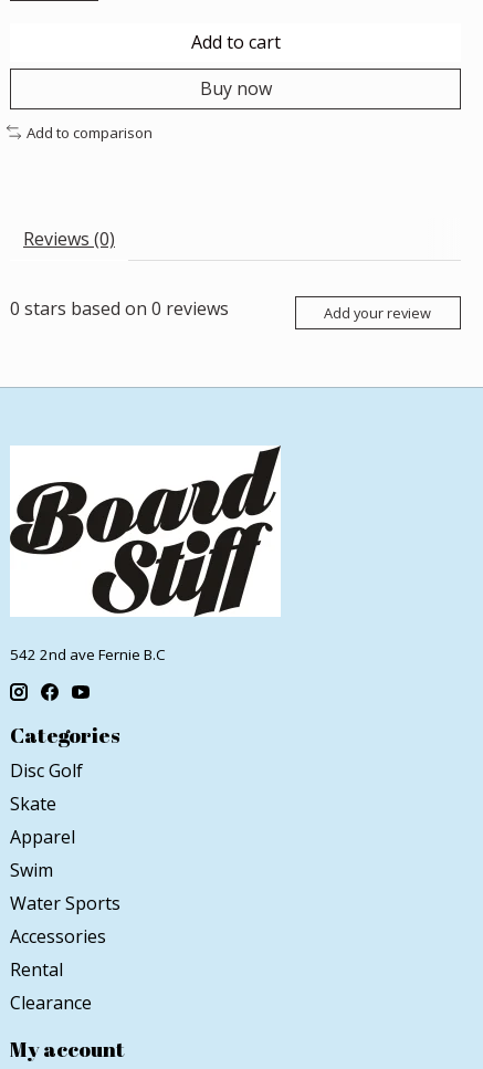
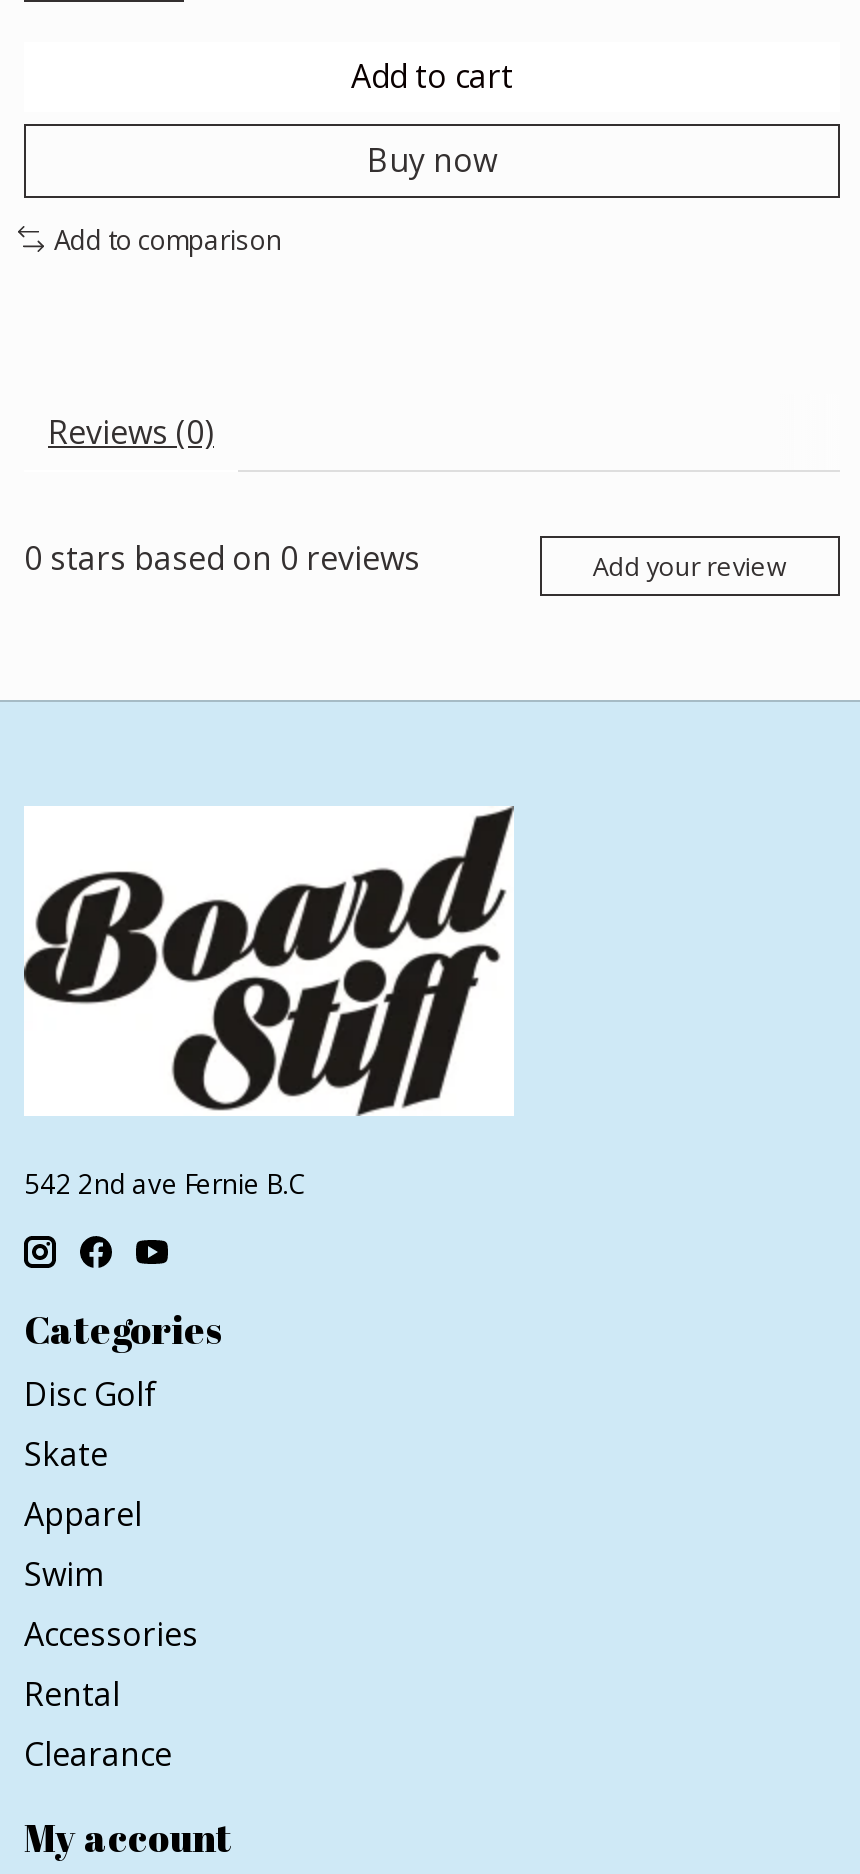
[10,891,120,916] Water Sports -> none

